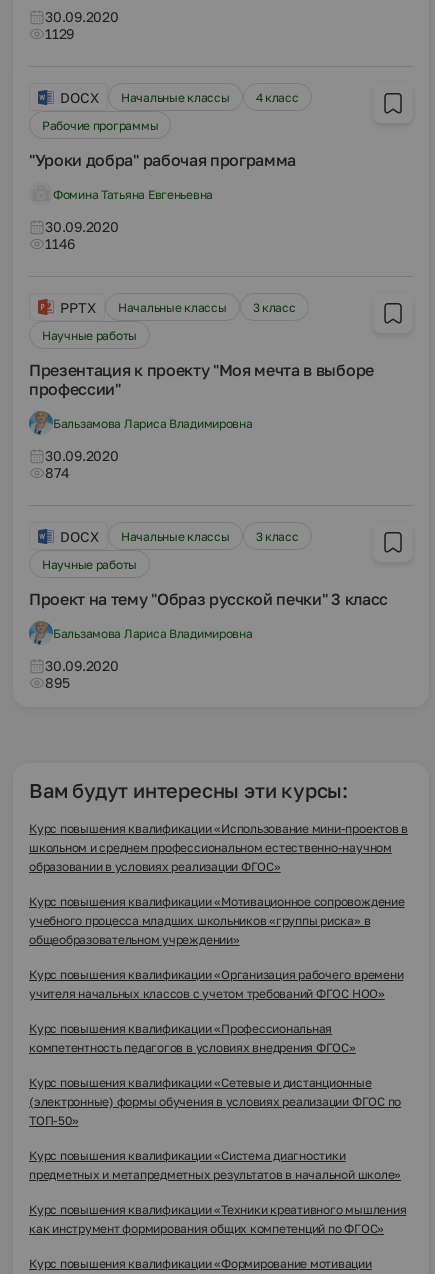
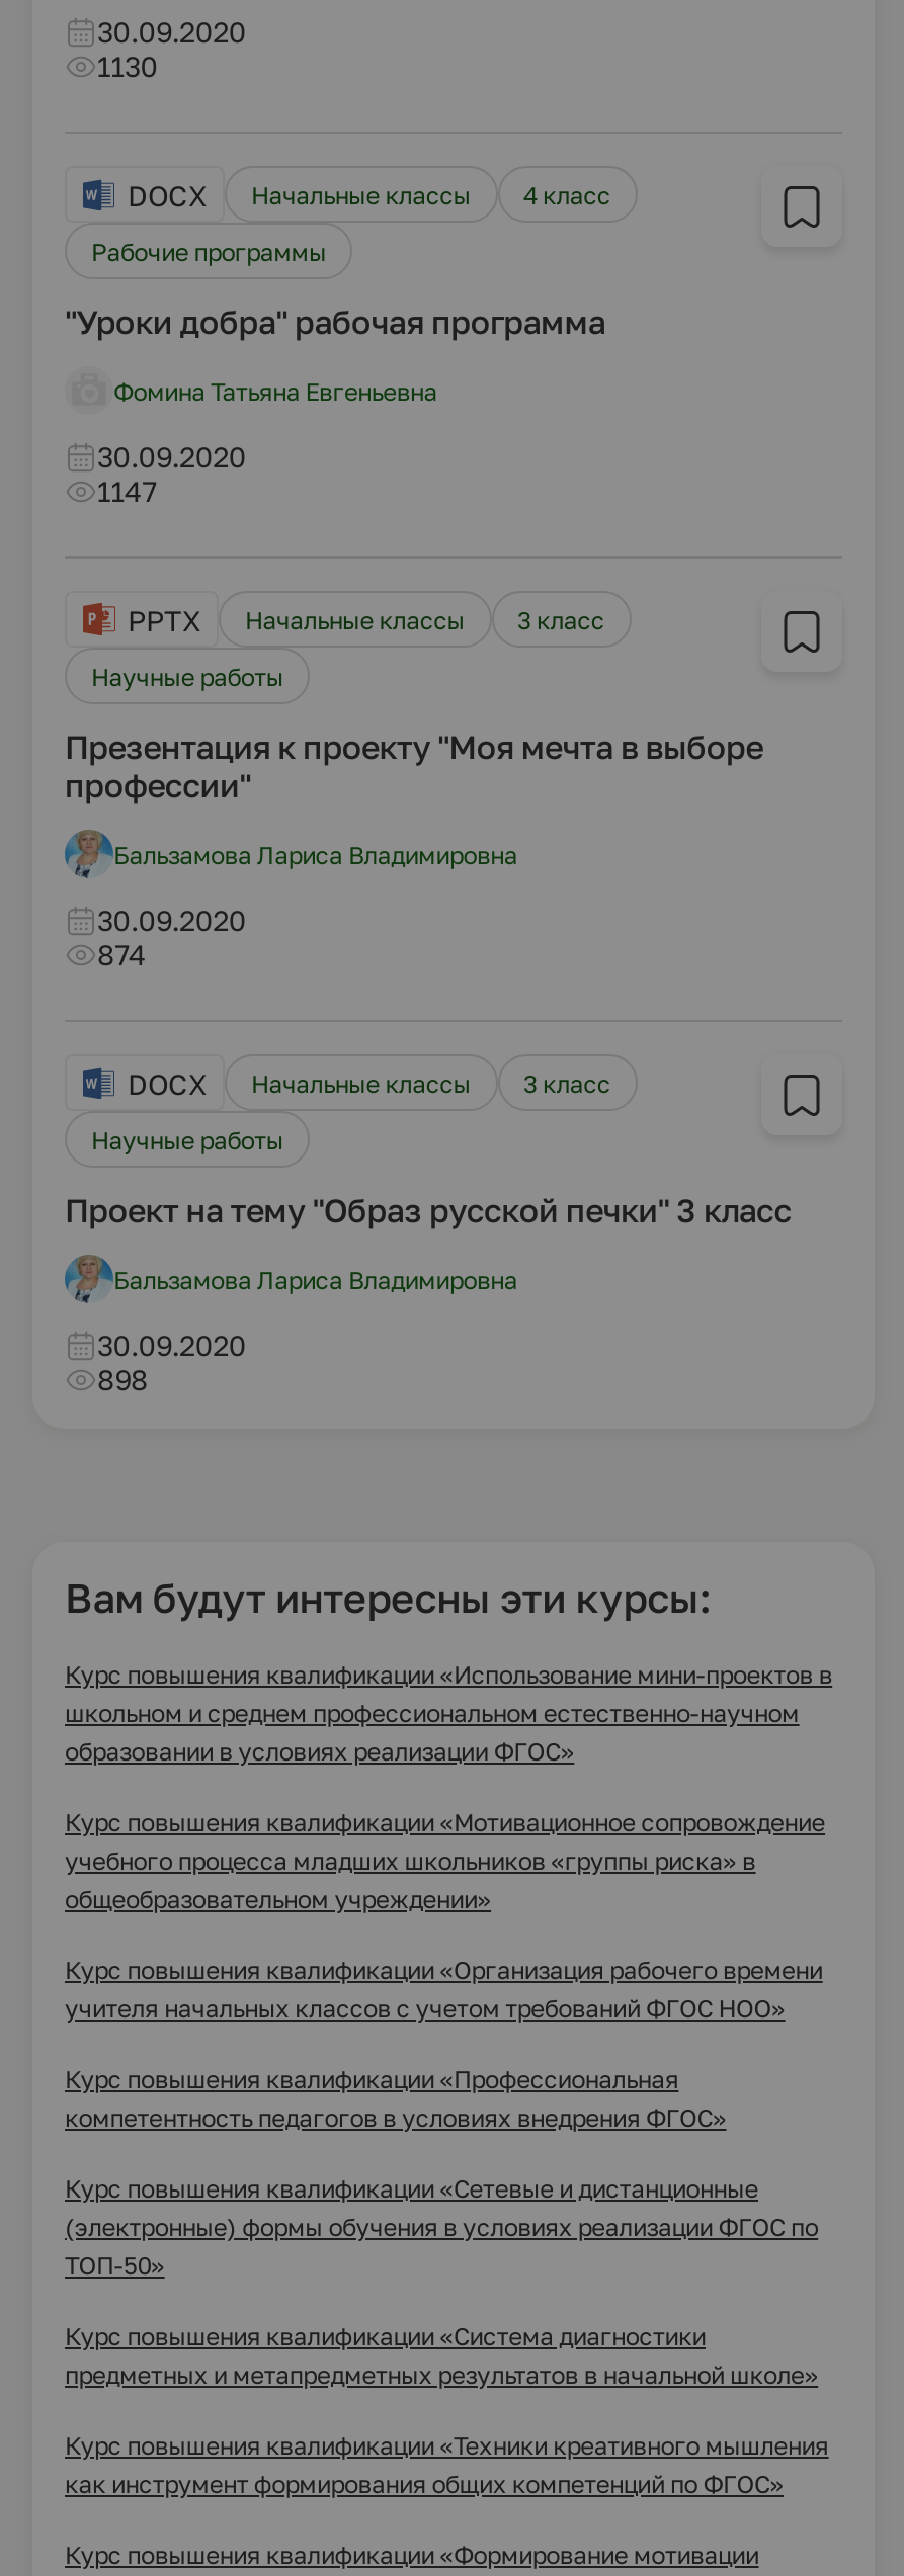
[45,25,74,42] 1129 -> [97,49,158,83] 1130
[45,235,75,252] 1146 -> [97,474,156,508] 1147
[45,674,69,691] 895 -> [97,1362,148,1396] 898

